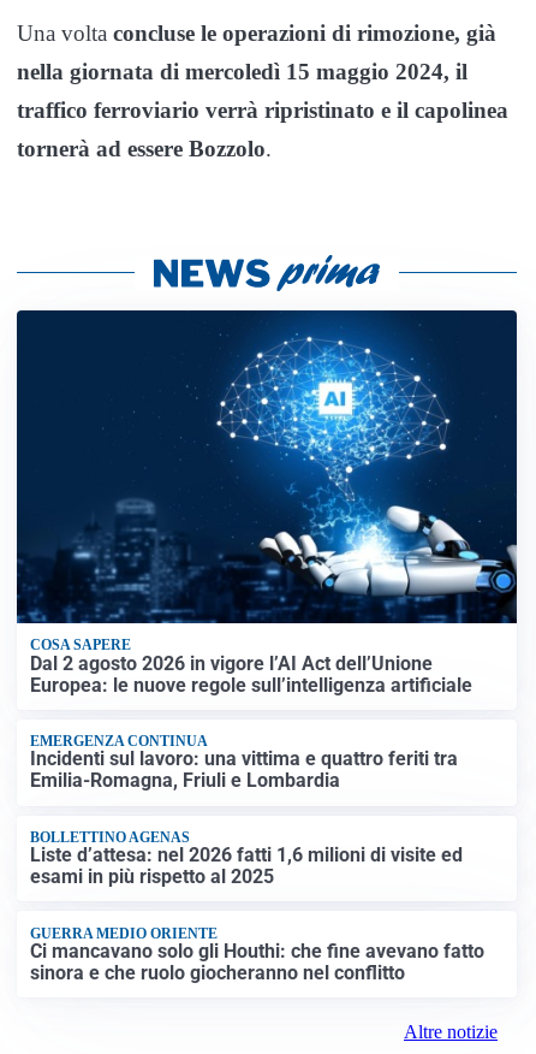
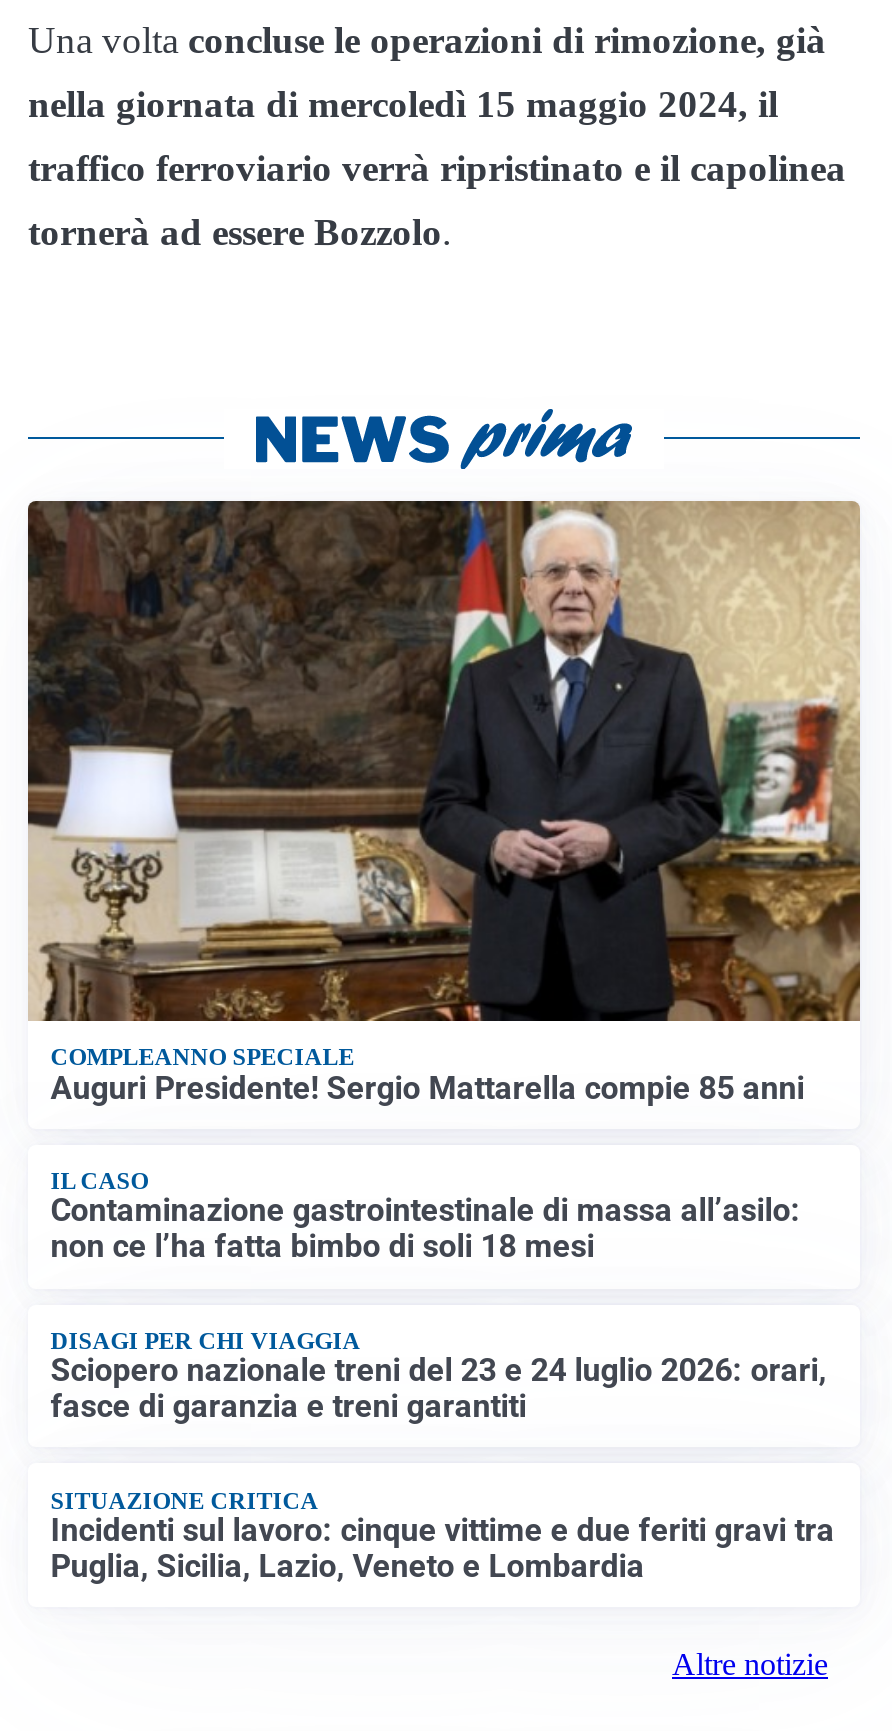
[16,309,518,696] [image] | COSA SAPERE | Dal 2 agosto 2026 in vigore l’AI Act dell’Unione | Europea: le nuove regole sull’intelligenza artificiale -> [26,499,862,1106] [image] | COMPLEANNO SPECIALE | Auguri Presidente! Sergio Mattarella compie 85 anni
[30,733,458,792] EMERGENZA CONTINUA | Incidenti sul lavoro: una vittima e quattro feriti tra | Emilia-Romagna, Friuli e Lombardia -> [50,1167,800,1266] IL CASO | Contaminazione gastrointestinale di massa all’asilo: | non ce l’ha fatta bimbo di soli 18 mesi
[30,829,463,888] BOLLETTINO AGENAS | Liste d’attesa: nel 2026 fatti 1,6 milioni di visite ed | esami in più rispetto al 2025 -> [50,1327,826,1425] DISAGI PER CHI VIAGGIA | Sciopero nazionale treni del 23 e 24 luglio 2026: orari, | fasce di garanzia e treni garantiti
[30,925,485,984] GUERRA MEDIO ORIENTE | Ci mancavano solo gli Houthi: che fine avevano fatto | sinora e che ruolo giocheranno nel conflitto -> [50,1486,834,1585] SITUAZIONE CRITICA | Incidenti sul lavoro: cinque vittime e due feriti gravi tra | Puglia, Sicilia, Lazio, Veneto e Lombardia

